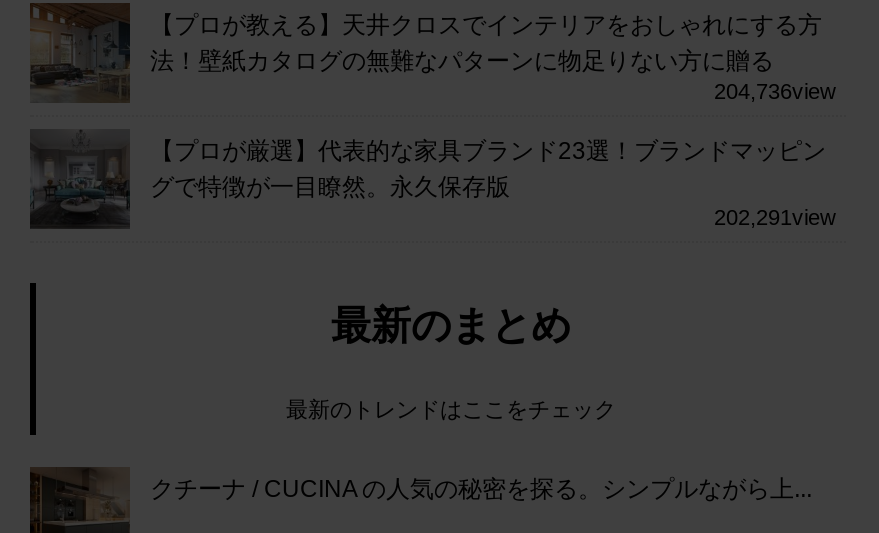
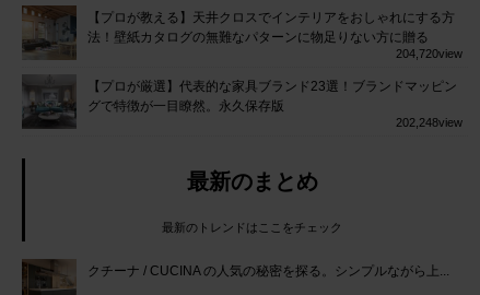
[714,79,836,103] 204,736view -> [396,47,463,60] 204,720view
[714,205,836,229] 202,291view -> [396,116,463,129] 202,248view

